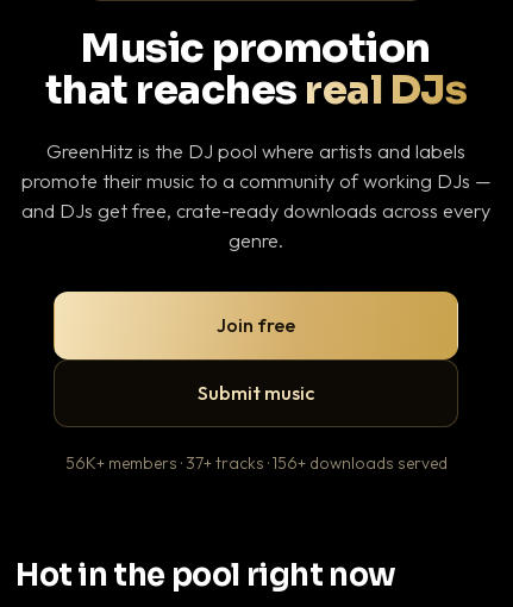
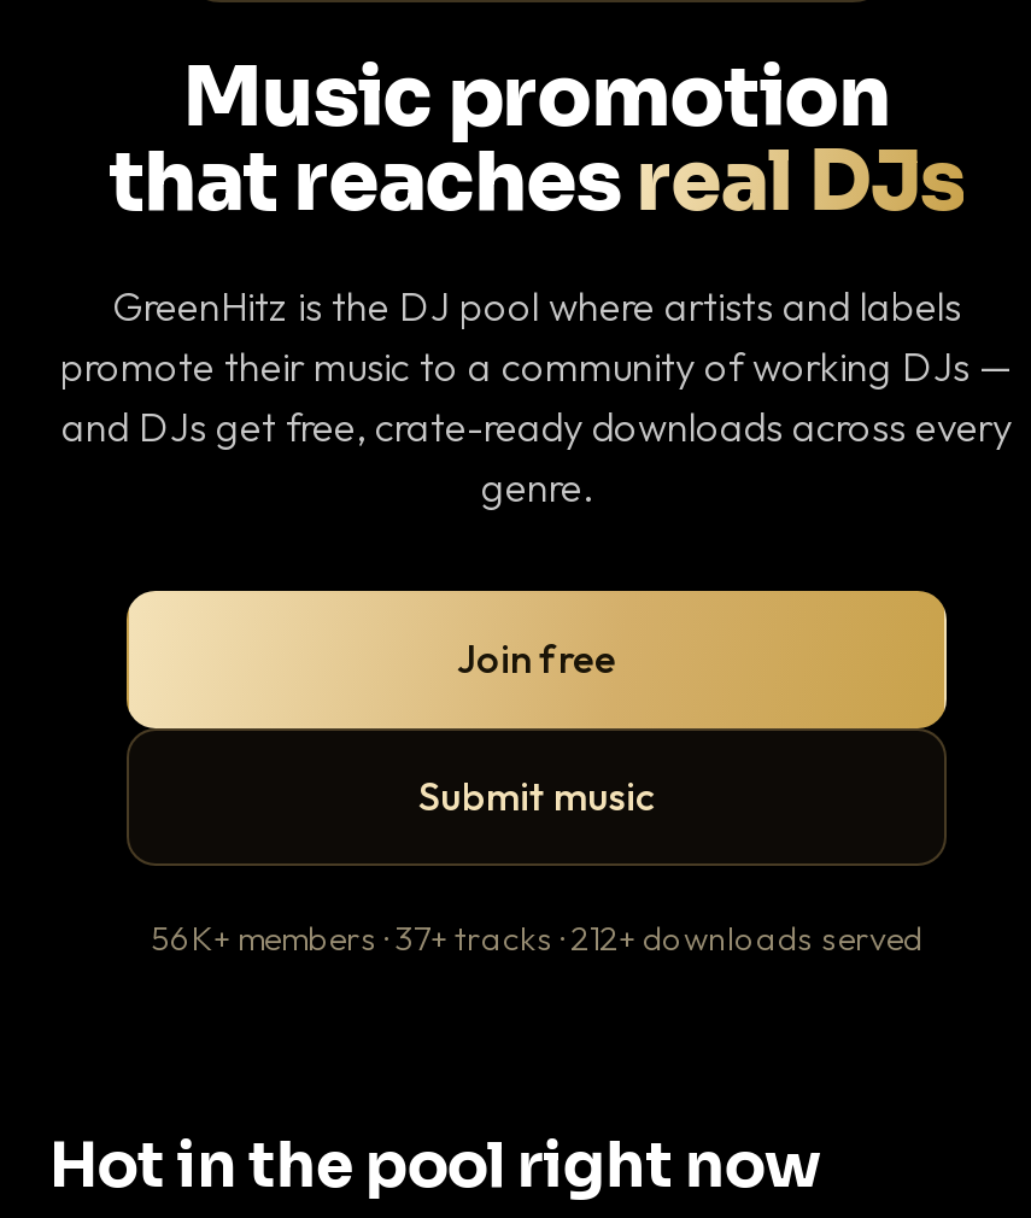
[65,452,447,474] 56K+ members · 37+ tracks · 156+ downloads served -> [151,917,922,960] 56K+ members · 37+ tracks · 212+ downloads served

